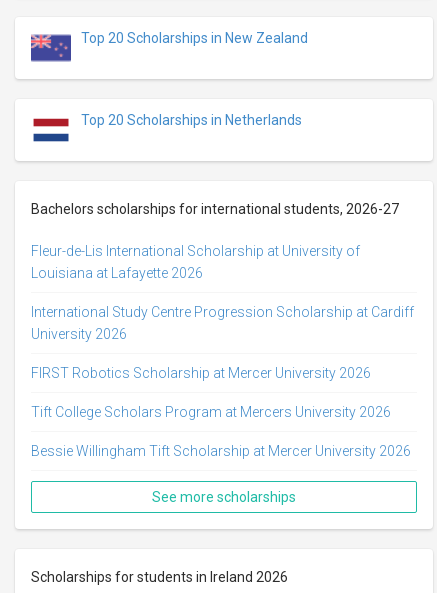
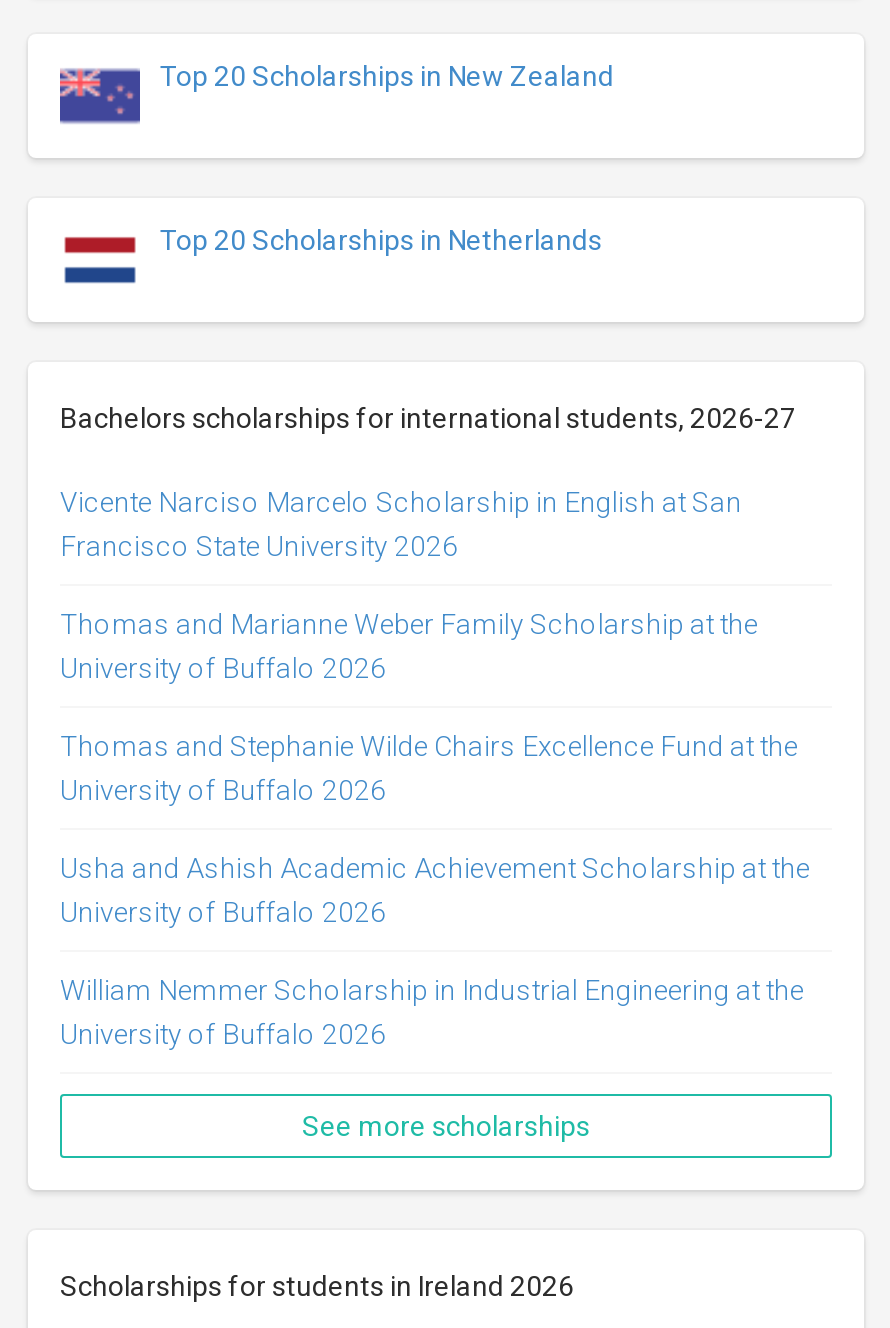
[31,243,360,281] Fleur-de-Lis International Scholarship at University of | Louisiana at Lafayette 2026 -> [60,485,742,561] Vicente Narciso Marcelo Scholarship in English at San | Francisco State University 2026
[31,304,414,342] International Study Centre Progression Scholarship at Cardiff | University 2026 -> [60,607,758,683] Thomas and Marianne Weber Family Scholarship at the | University of Buffalo 2026
[31,365,371,381] FIRST Robotics Scholarship at Mercer University 2026 -> [60,729,798,805] Thomas and Stephanie Wilde Chairs Excellence Fund at the | University of Buffalo 2026
[31,404,391,420] Tift College Scholars Program at Mercers University 2026 -> [60,851,810,927] Usha and Ashish Academic Achievement Scholarship at the | University of Buffalo 2026
[31,443,411,459] Bessie Willingham Tift Scholarship at Mercer University 2026 -> [60,973,804,1049] William Nemmer Scholarship in Industrial Engineering at the | University of Buffalo 2026

